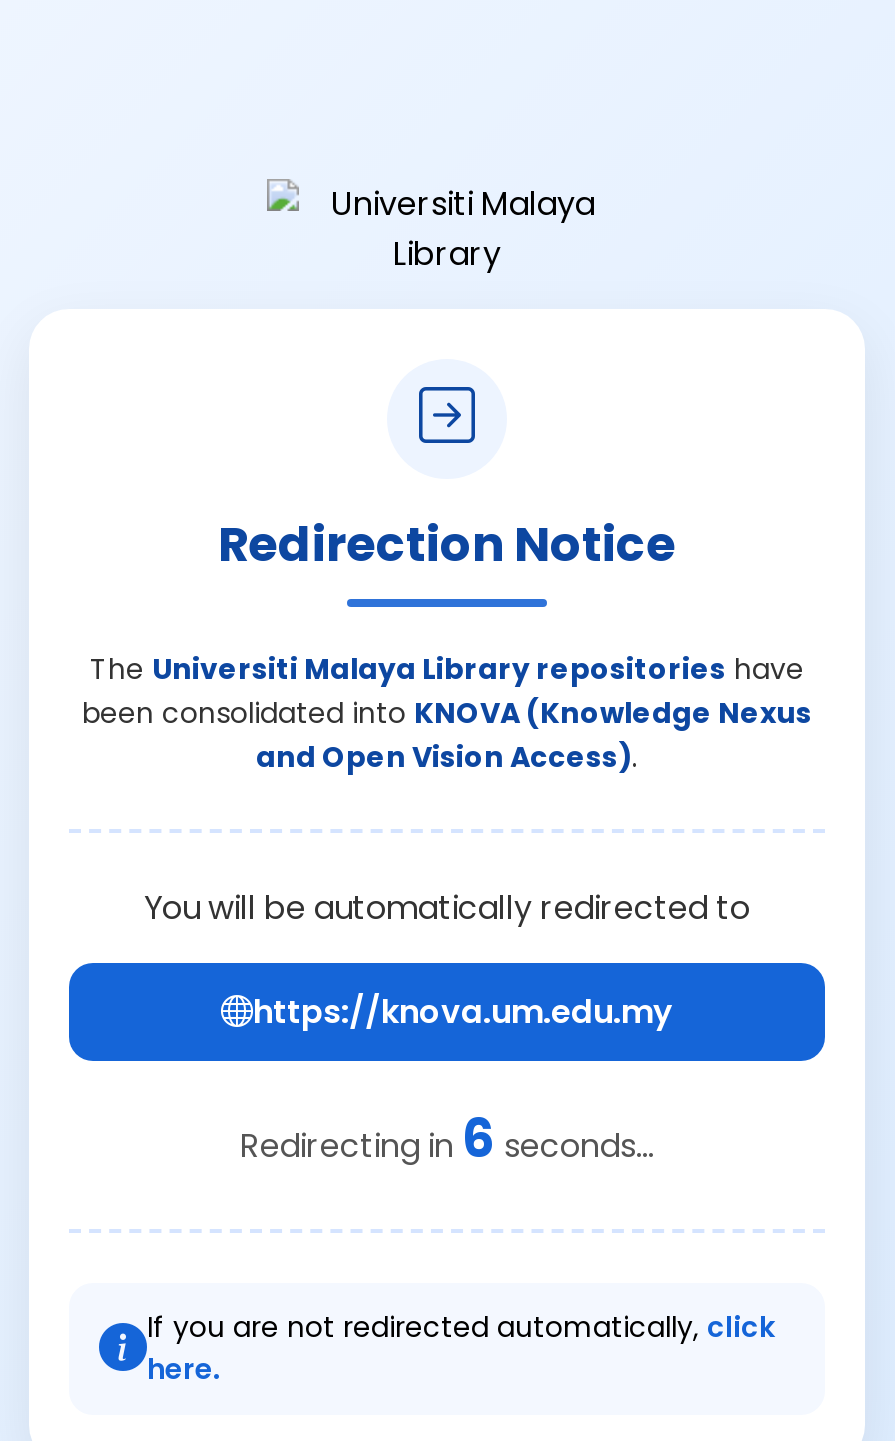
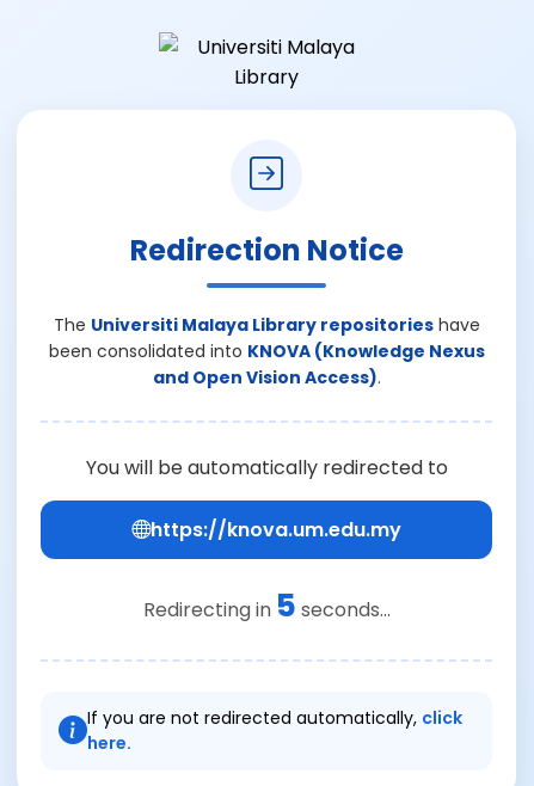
[240,1102,654,1174] Redirecting in 6 seconds... -> [143,584,390,627] Redirecting in 5 seconds...

